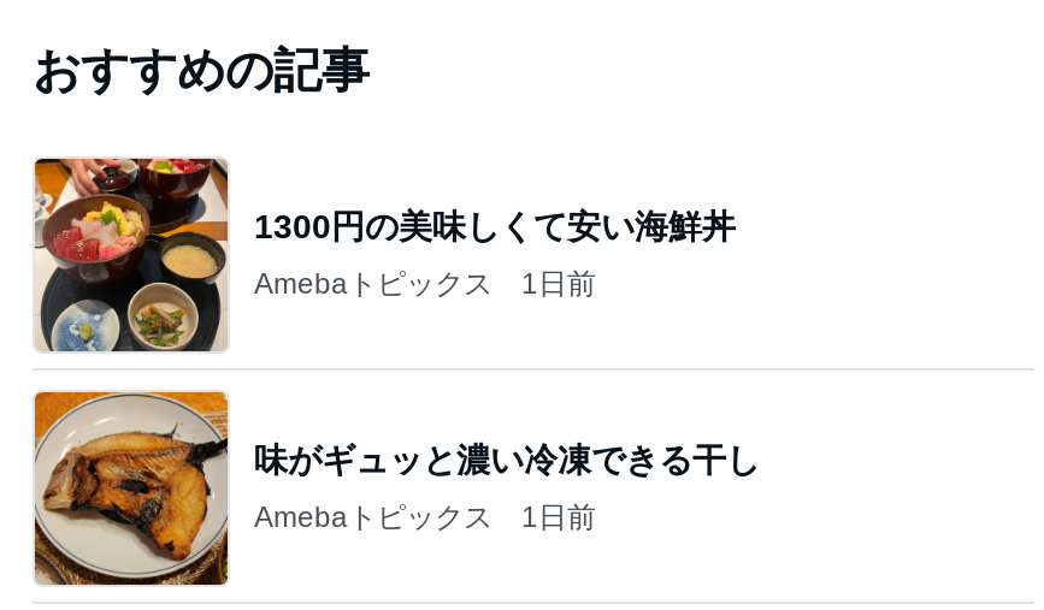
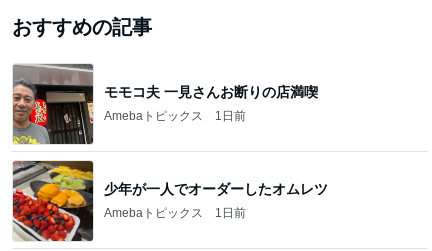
[33,156,736,354] [image] | 1300円の美味しくて安い海鮮丼 -> [12,63,318,145] [image] | モモコ夫 一見さんお断りの店満喫
[33,390,760,587] [image] | 味がギュッと濃い冷凍できる干し -> [12,160,328,242] [image] | 少年が一人でオーダーしたオムレツ

